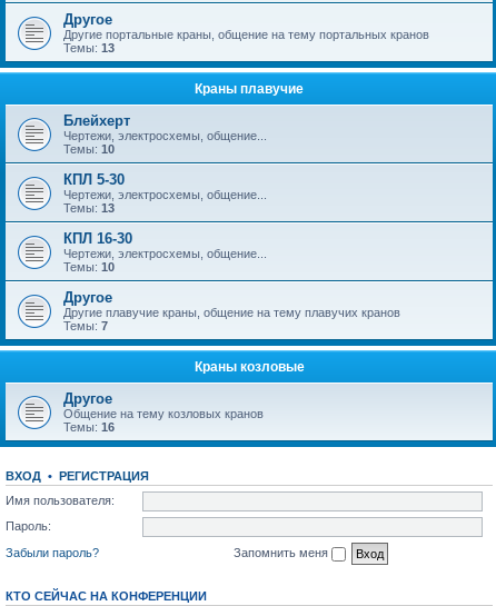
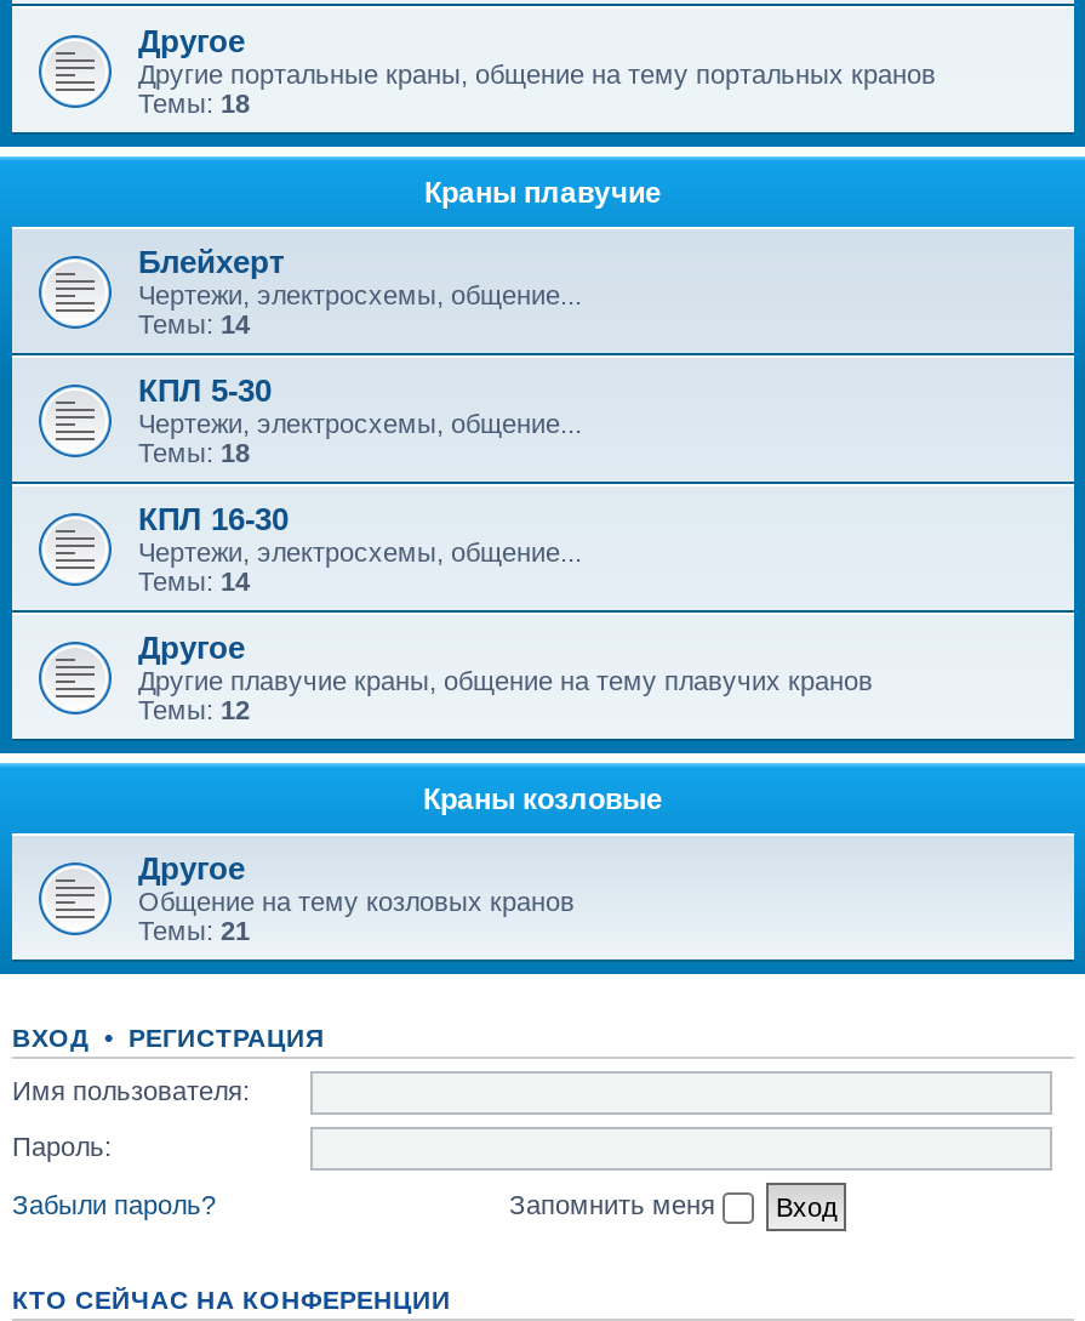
[63,41,115,54] Темы: 13 -> [138,89,250,118] Темы: 18
[63,142,115,156] Темы: 10 -> [138,309,250,338] Темы: 14
[63,201,115,215] Темы: 13 -> [138,438,250,467] Темы: 18
[63,260,115,274] Темы: 10 -> [138,566,250,596] Темы: 14
[63,319,108,332] Темы: 7 -> [138,695,250,724] Темы: 12
[63,420,115,434] Темы: 16 -> [138,916,250,945] Темы: 21

